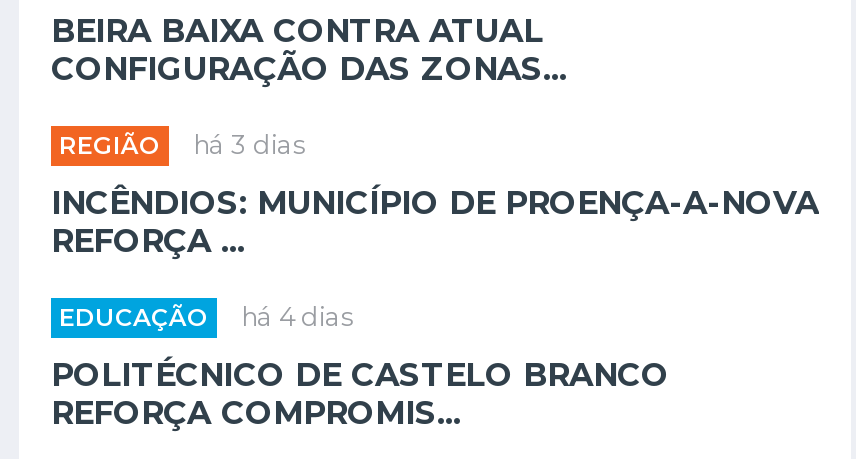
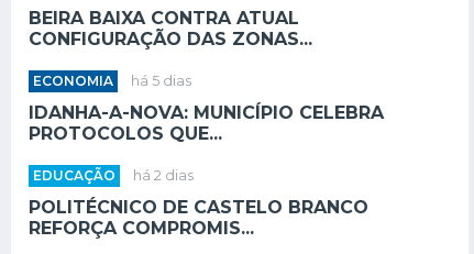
[59,130,305,160] REGIÃO | há 3 dias -> [33,73,191,89] ECONOMIA | há 5 dias
[51,184,819,260] INCÊNDIOS: MUNICÍPIO DE PROENÇA-A-NOVA | REFORÇA ... -> [29,102,384,144] IDANHA-A-NOVA: MUNICÍPIO CELEBRA | PROTOCOLOS QUE...
[59,302,353,332] EDUCAÇÃO há 4 dias -> [33,167,194,184] EDUCAÇÃO há 2 dias

